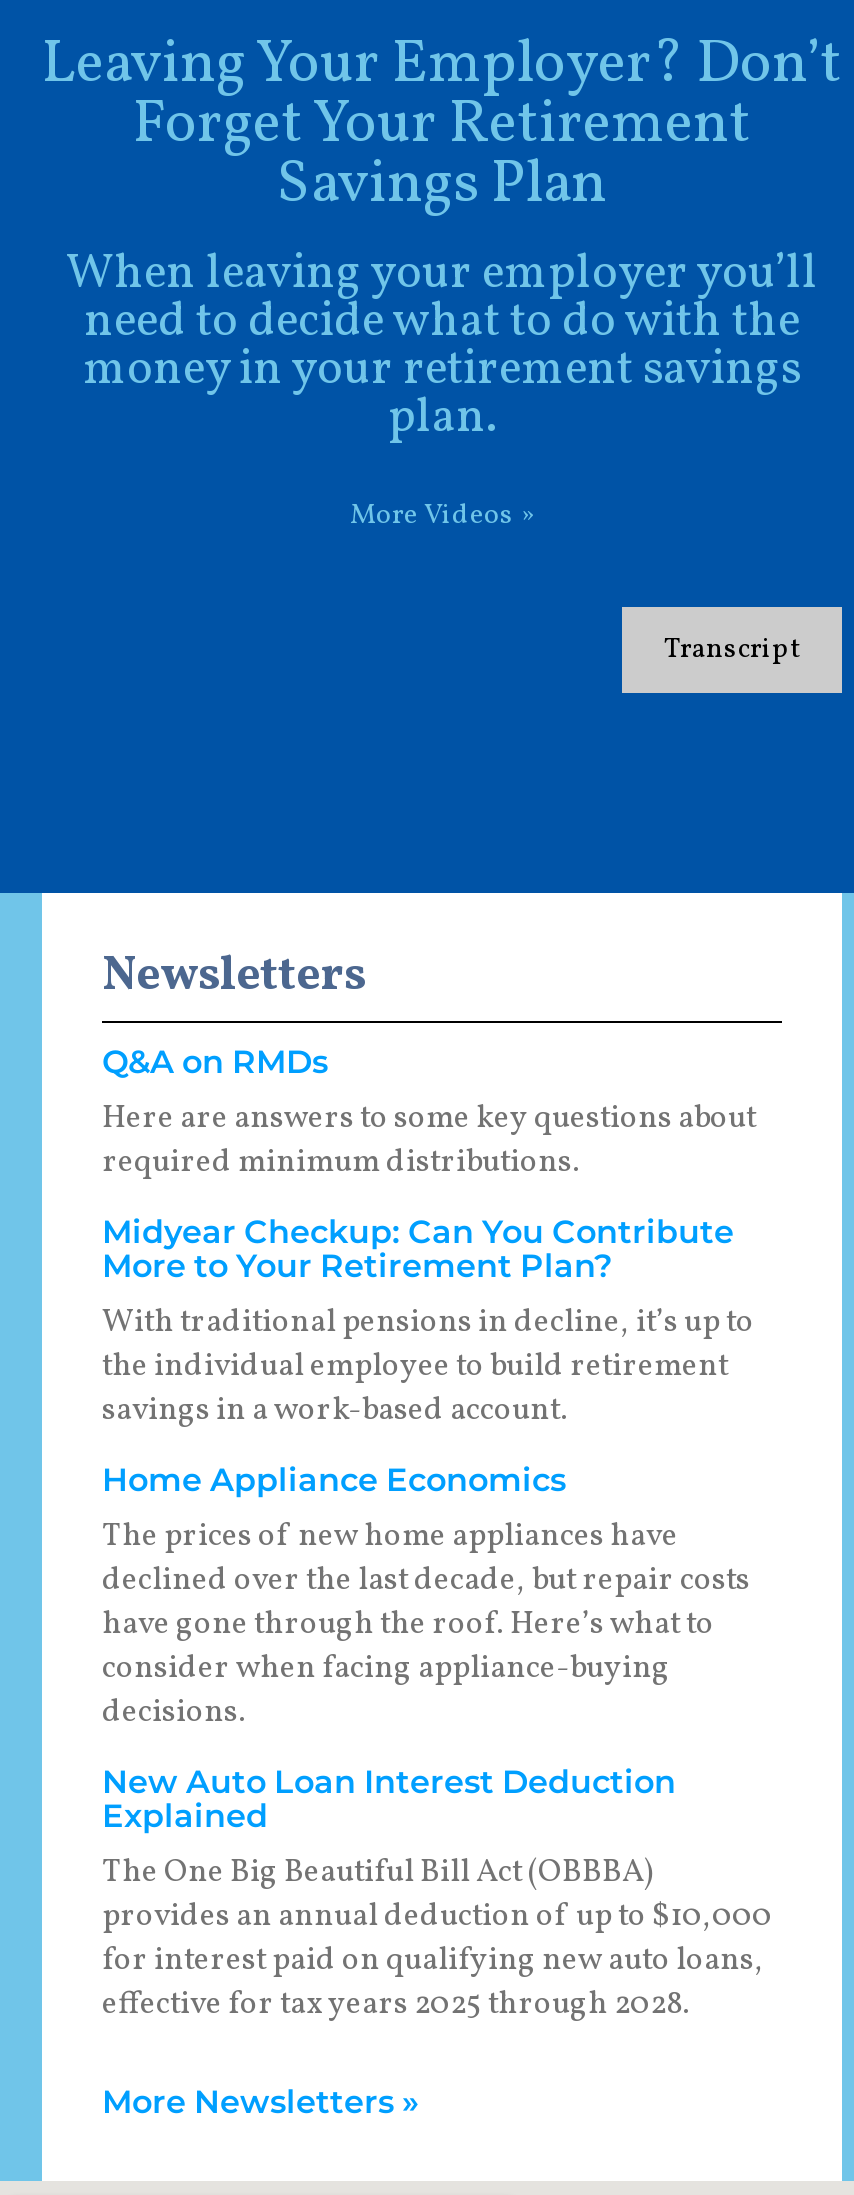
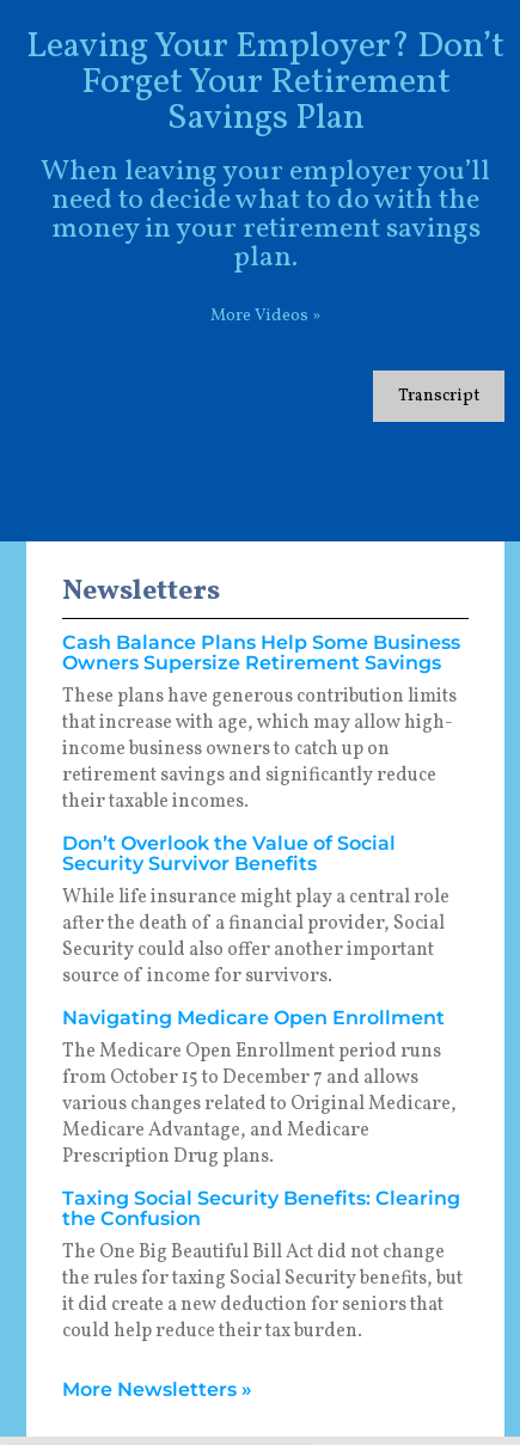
[102,1042,756,1184] Q&A on RMDs | Here are answers to some key questions about | required minimum distributions. -> [62,631,460,815] Cash Balance Plans Help Some Business | Owners Supersize Retirement Savings | These plans have generous contribution limits | that increase with age, which may allow high- | income business owners to catch up on | retirement savings and significantly reduce | their taxable incomes.
[102,1212,754,1432] Midyear Checkup: Can You Contribute | More to Your Retirement Plan? | With traditional pensions in decline, it’s up to | the individual employee to build retirement | savings in a work-based account. -> [62,831,449,989] Don’t Overlook the Value of Social | Security Survivor Benefits | While life insurance might play a central role | after the death of a financial provider, Social | Security could also offer another important | source of income for survivors.
[102,1460,750,1734] Home Appliance Economics | The prices of new home appliances have | declined over the last decade, but repair costs | have gone through the roof. Here’s what to | consider when facing appliance-buying | decisions. -> [62,1006,457,1170] Navigating Medicare Open Enrollment | The Medicare Open Enrollment period runs | from October 15 to December 7 and allows | various changes related to Original Medicare, | Medicare Advantage, and Medicare | Prescription Drug plans.
[102,1762,772,2026] New Auto Loan Interest Deduction | Explained | The One Big Beautiful Bill Act (OBBBA) | provides an annual deduction of up to $10,000 | for interest paid on qualifying new auto loans, | effective for tax years 2025 through 2028. -> [62,1186,463,1344] Taxing Social Security Benefits: Clearing | the Confusion | The One Big Beautiful Bill Act did not change | the rules for taxing Social Security benefits, but | it did create a new deduction for seniors that | could help reduce their tax burden.

